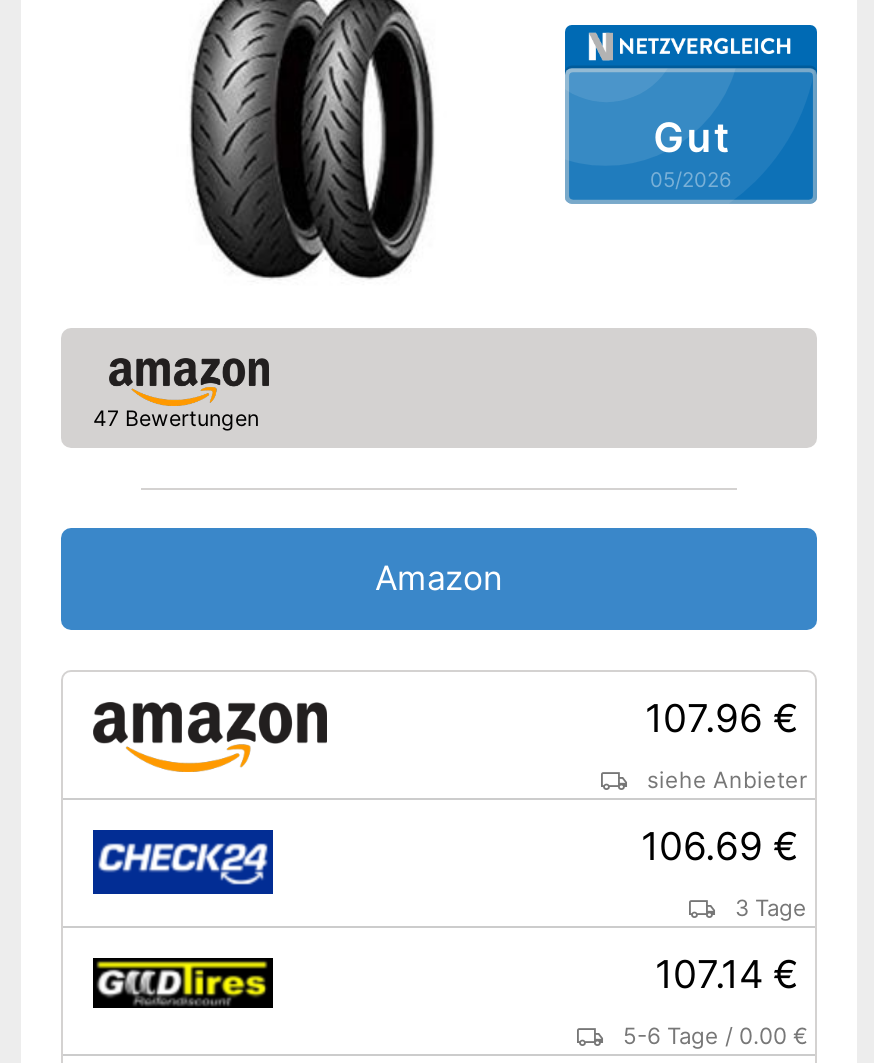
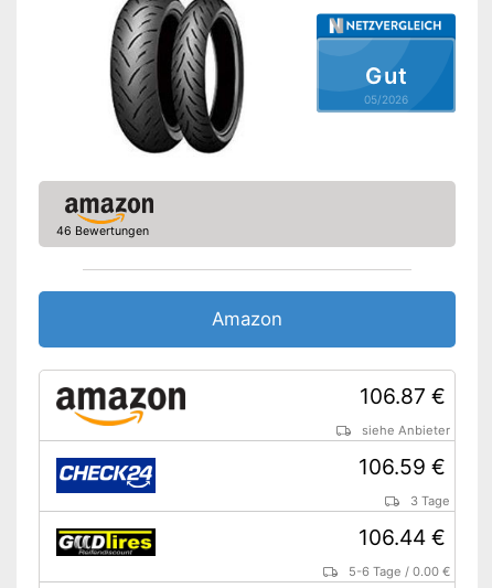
[93,406,259,432] 47 Bewertungen -> [56,224,149,238] 46 Bewertungen
[645,693,799,741] 107.96 € -> [360,382,446,409] 106.87 €
[641,821,799,869] 106.69 € -> [359,453,446,479] 106.59 €
[655,949,799,997] 107.14 € -> [359,523,446,550] 106.44 €

